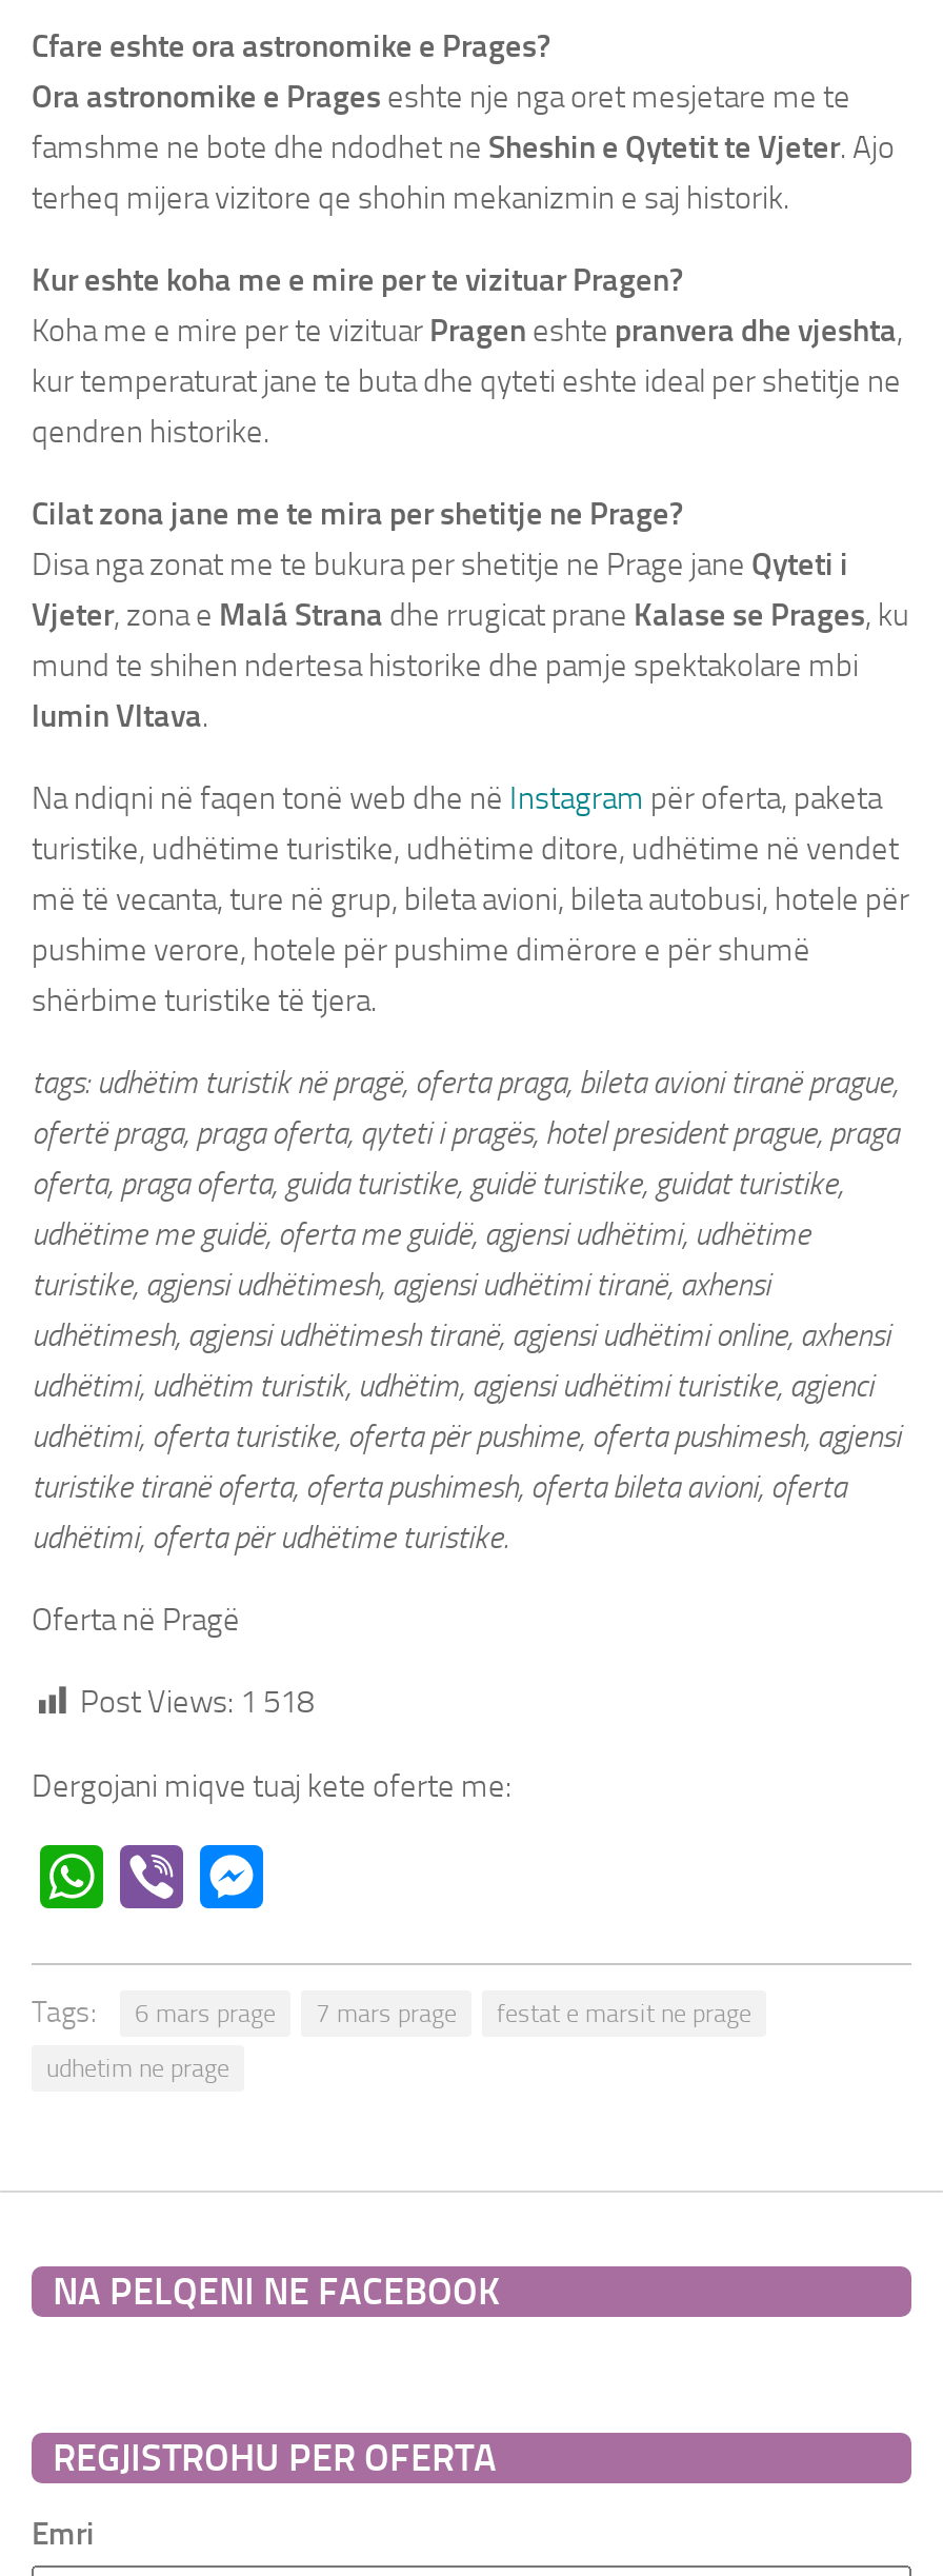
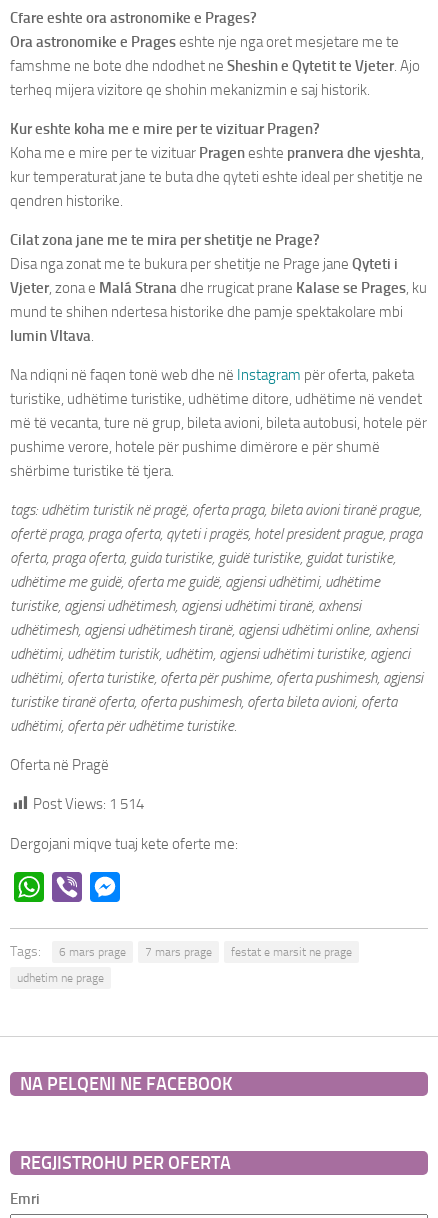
[80,1683,314,1721] Post Views: 1 518 -> [33,795,144,813] Post Views: 1 514

